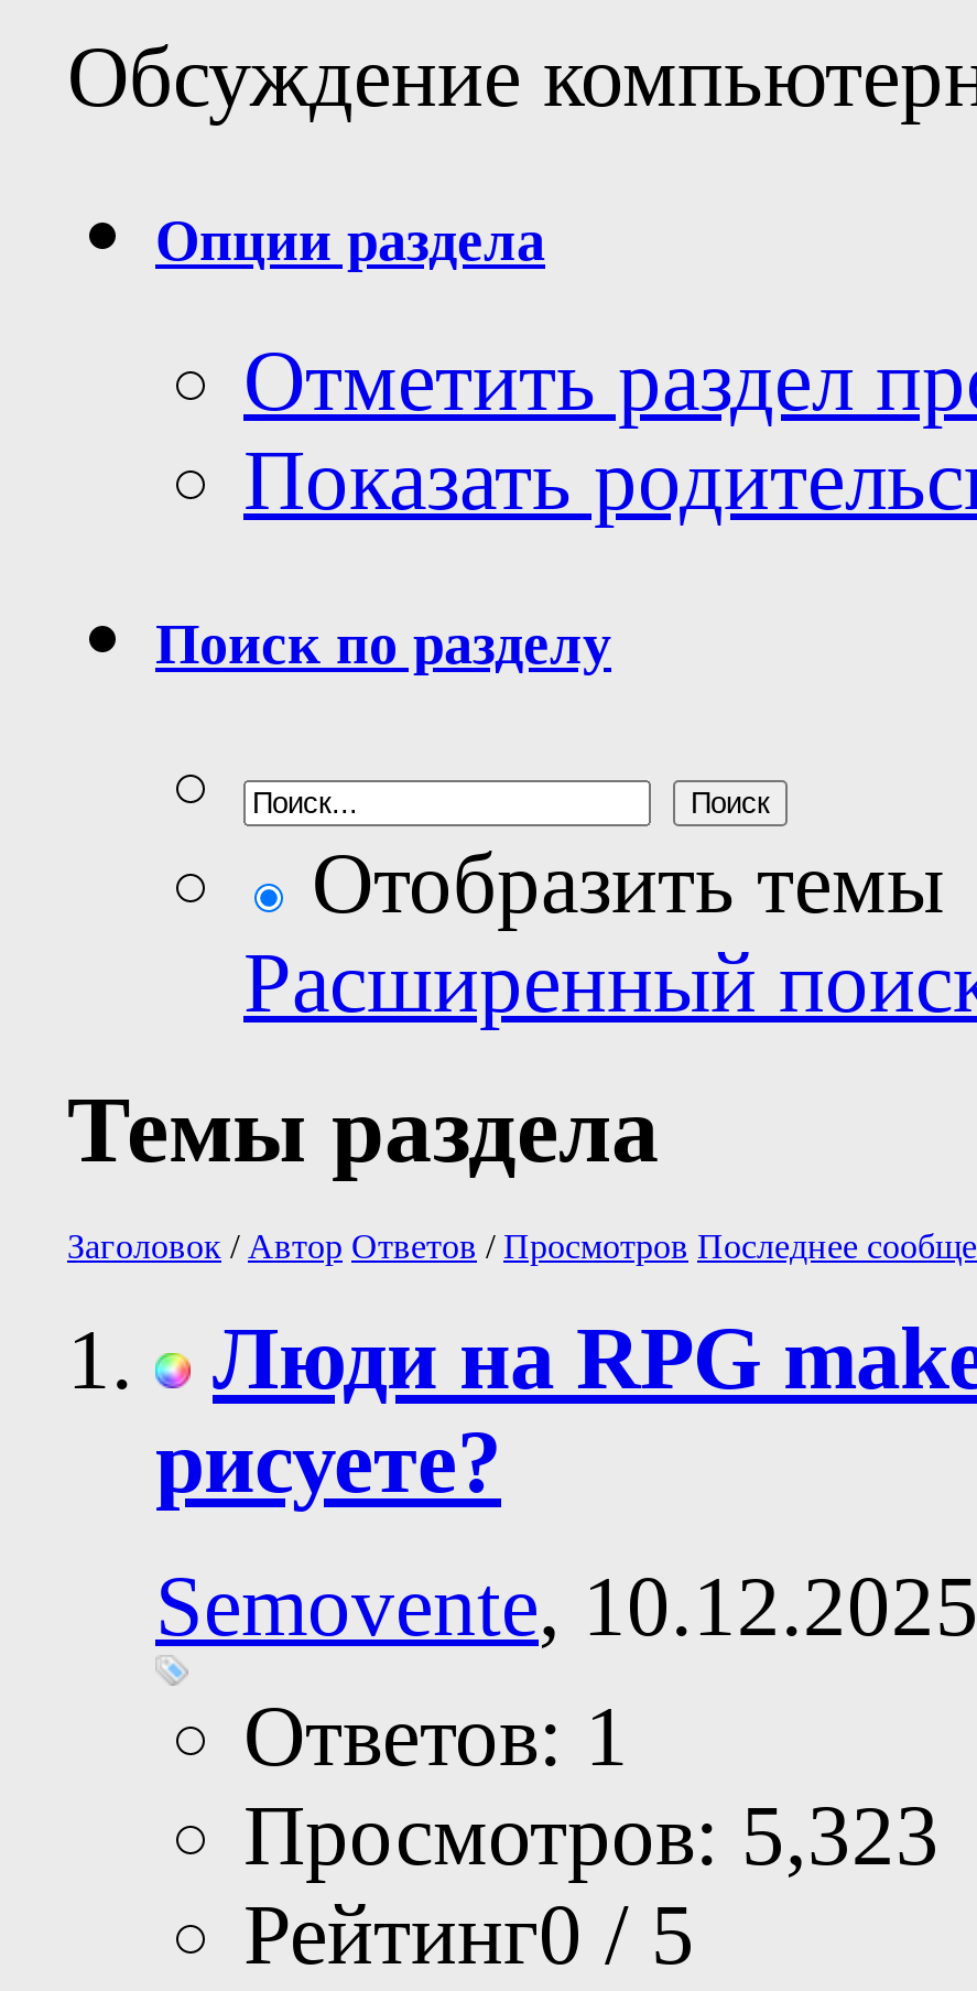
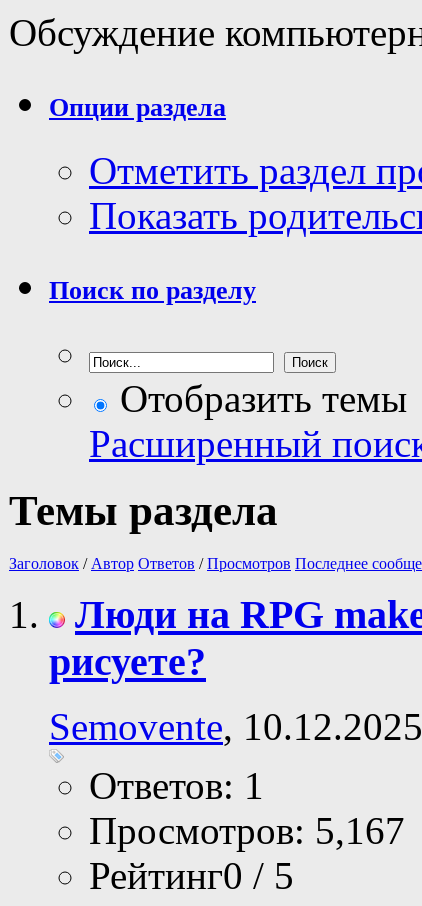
[243,1787,940,1882] Просмотров: 5,323 -> [89,809,405,852] Просмотров: 5,167

